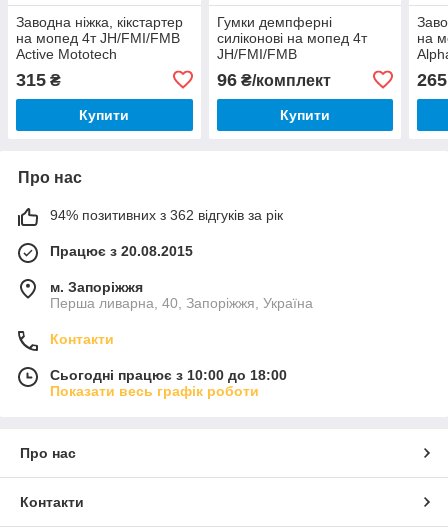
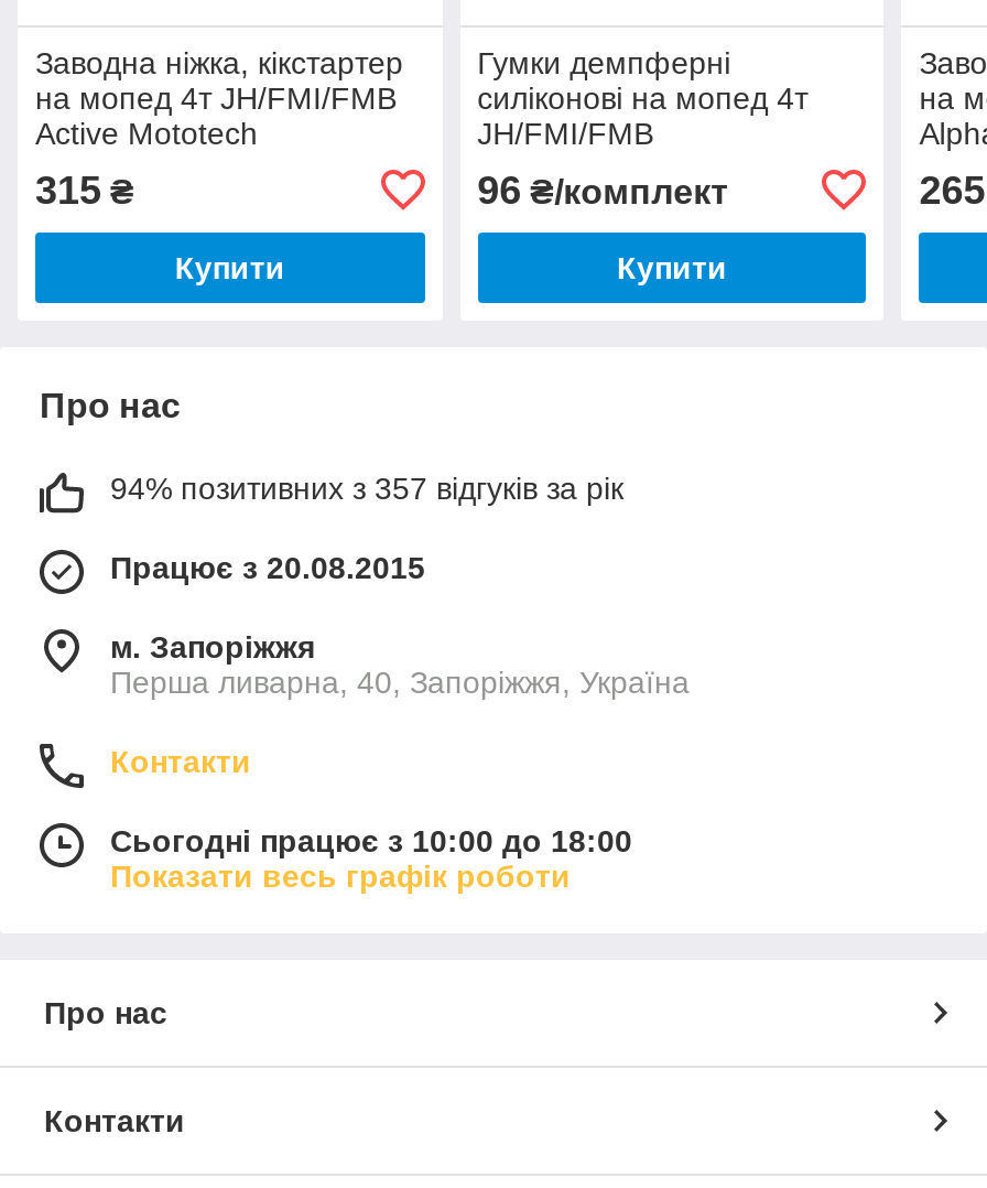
[50,207,283,223] 94% позитивних з 362 відгуків за рік -> [110,470,623,505] 94% позитивних з 357 відгуків за рік

